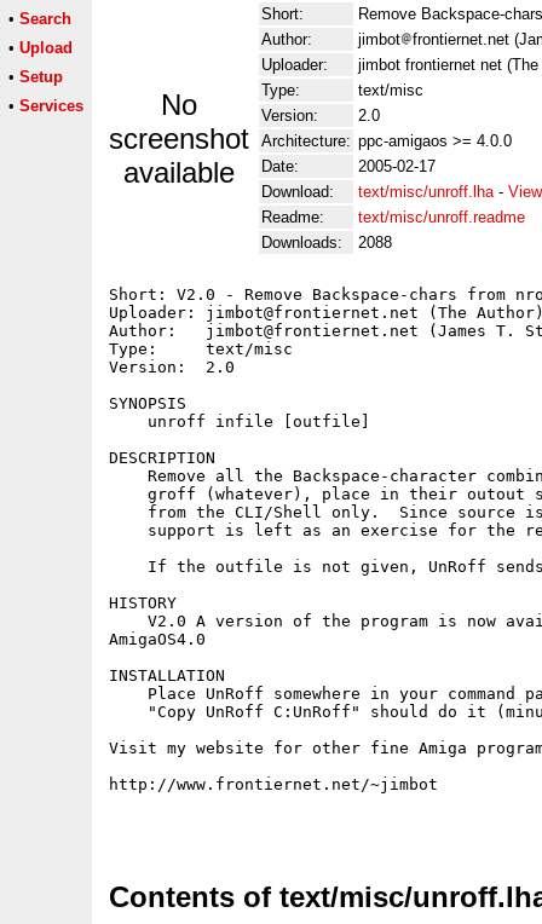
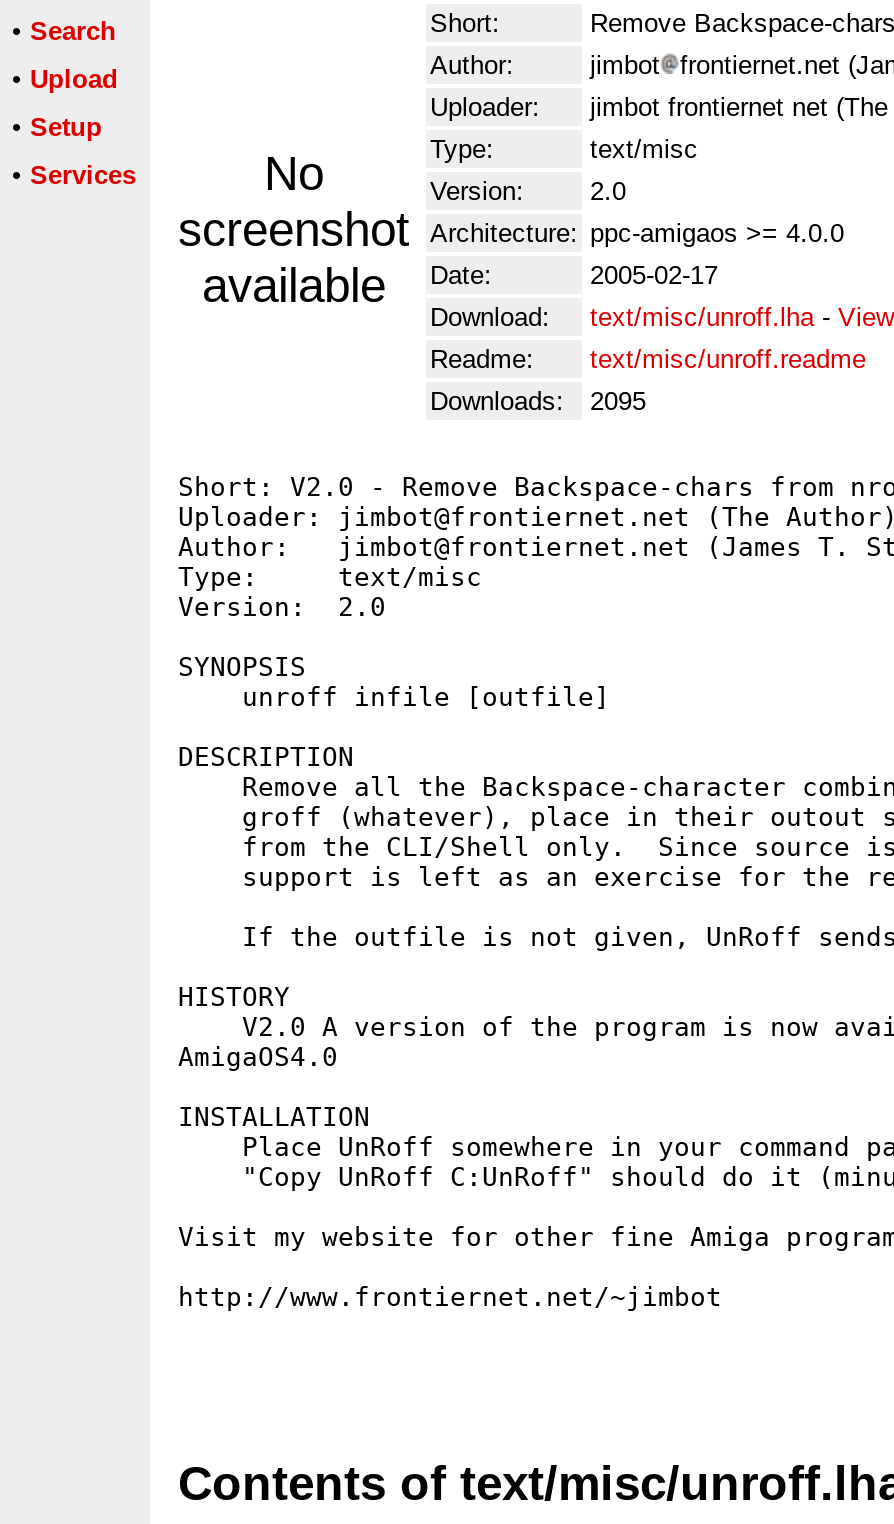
[261,233,392,252] Downloads: 2088 -> [430,386,646,416] Downloads: 2095

